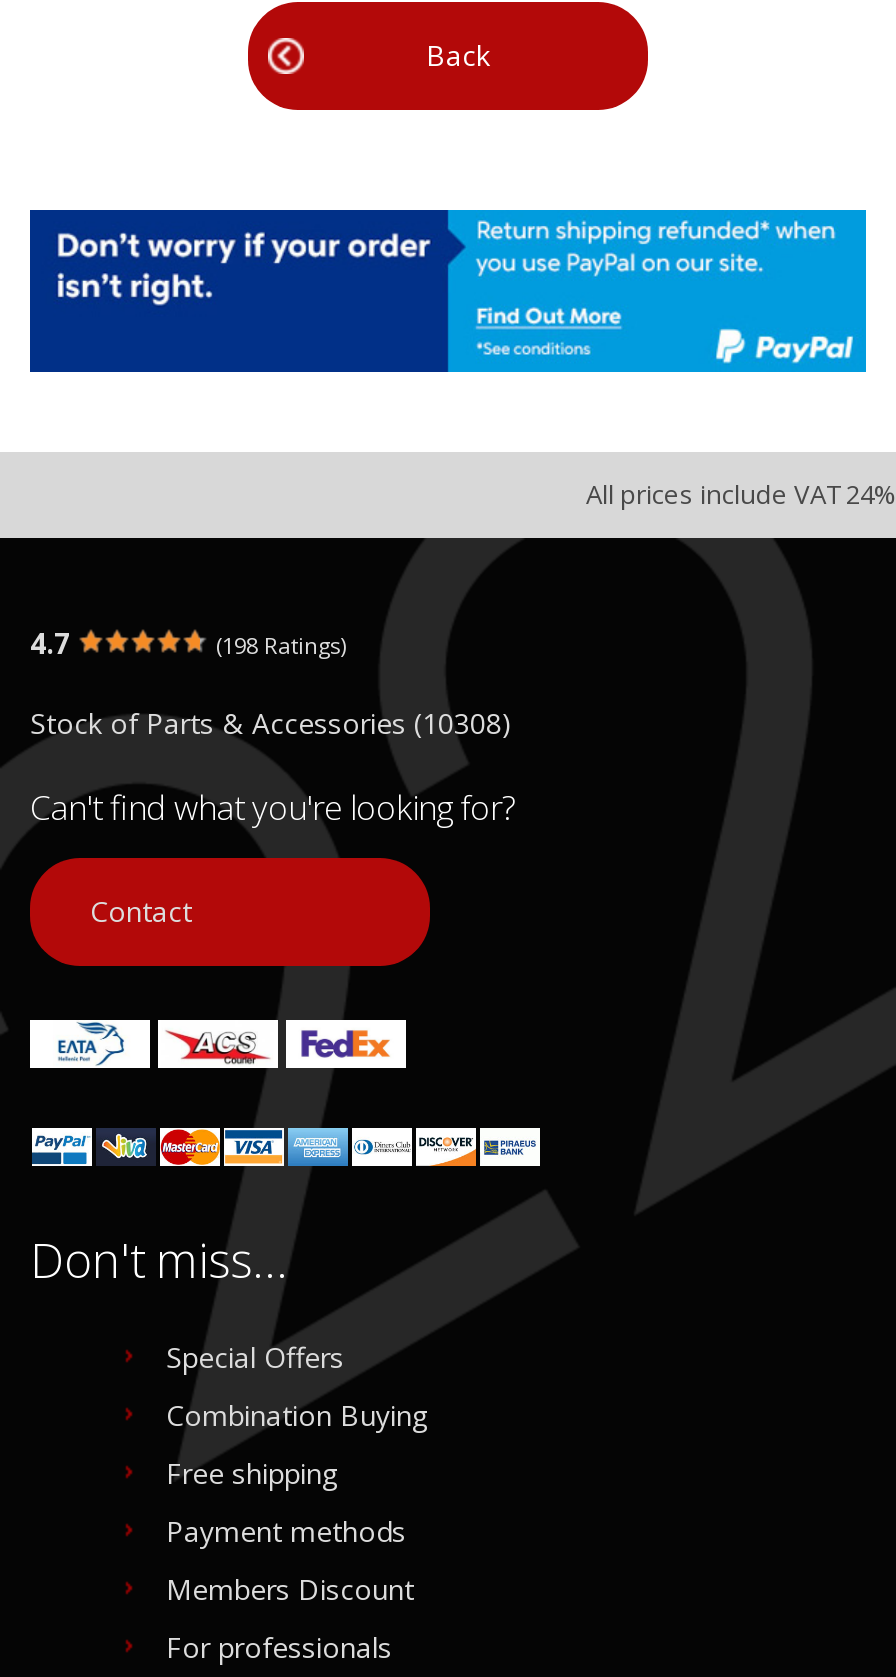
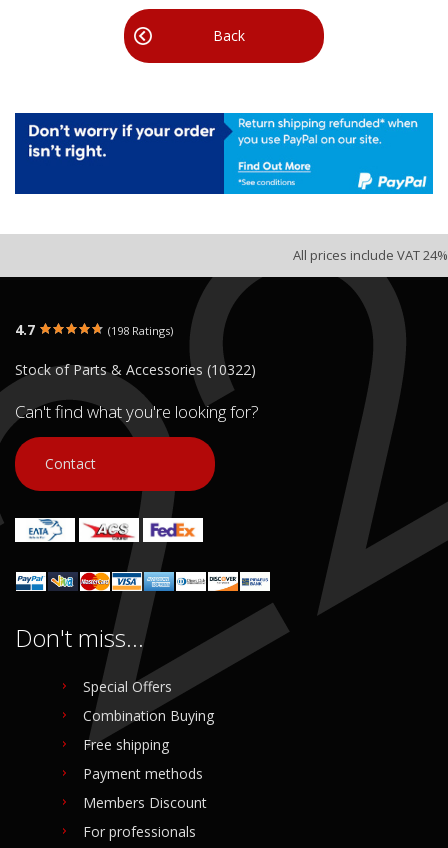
[30,705,512,743] Stock of Parts & Accessories (10308) -> [15,360,256,379] Stock of Parts & Accessories (10322)

